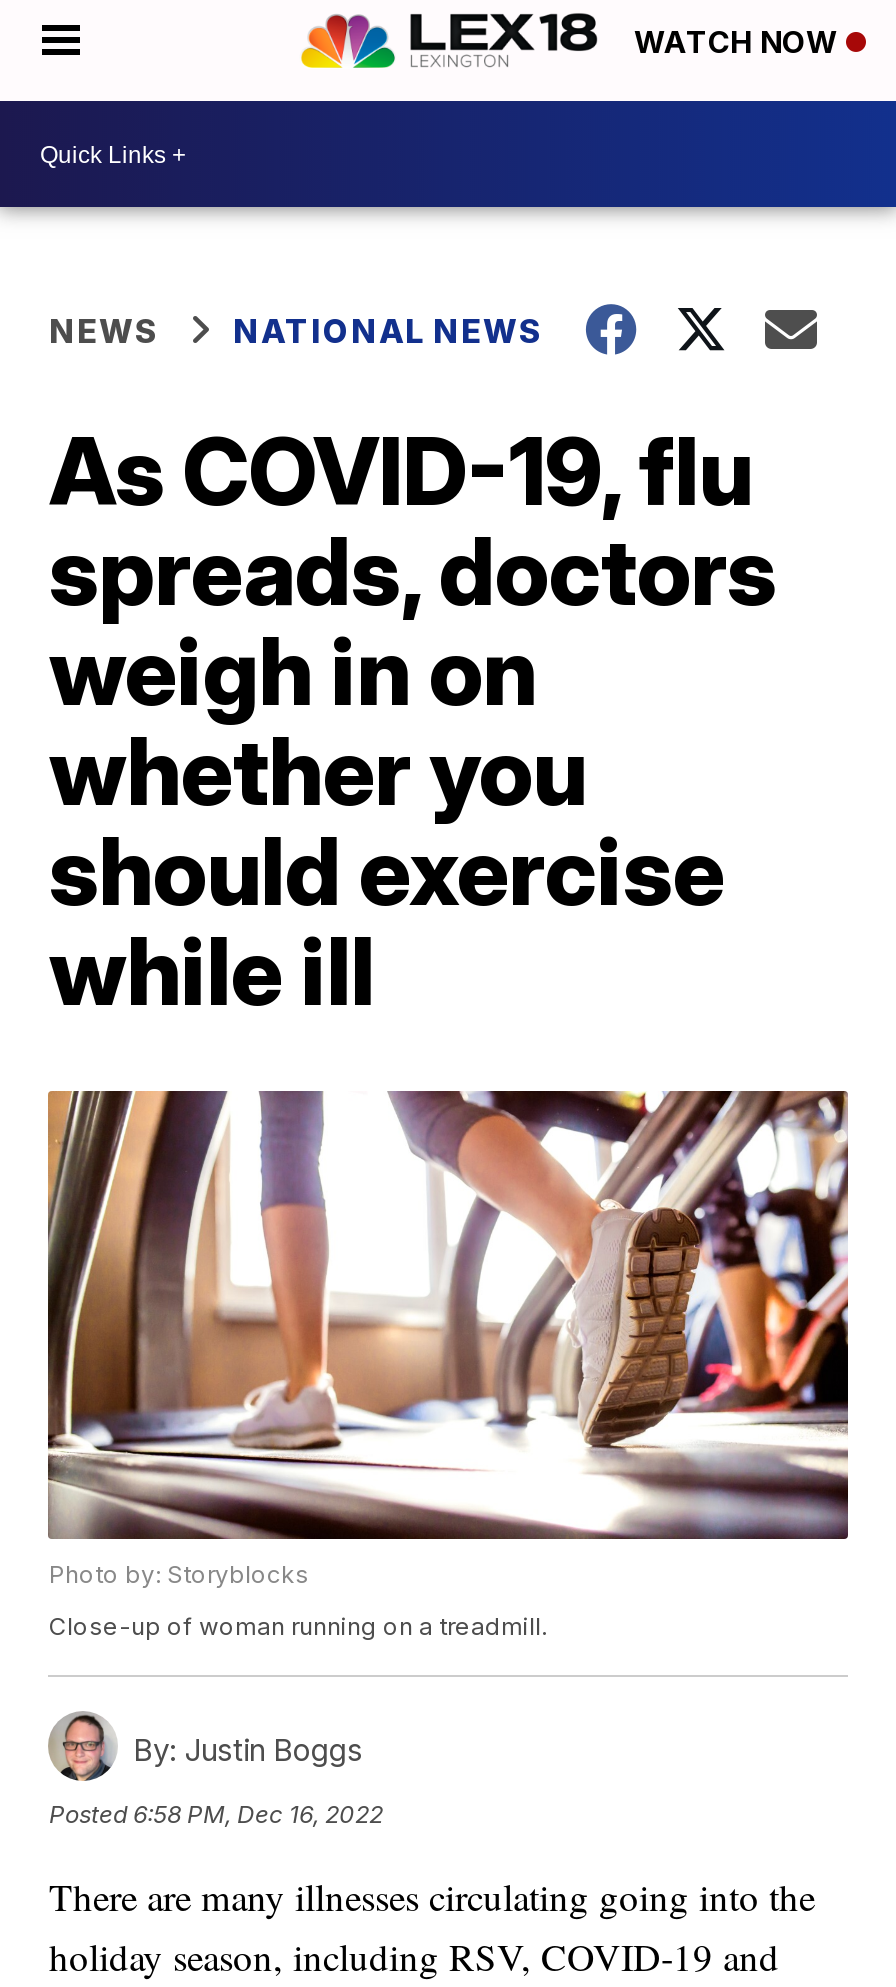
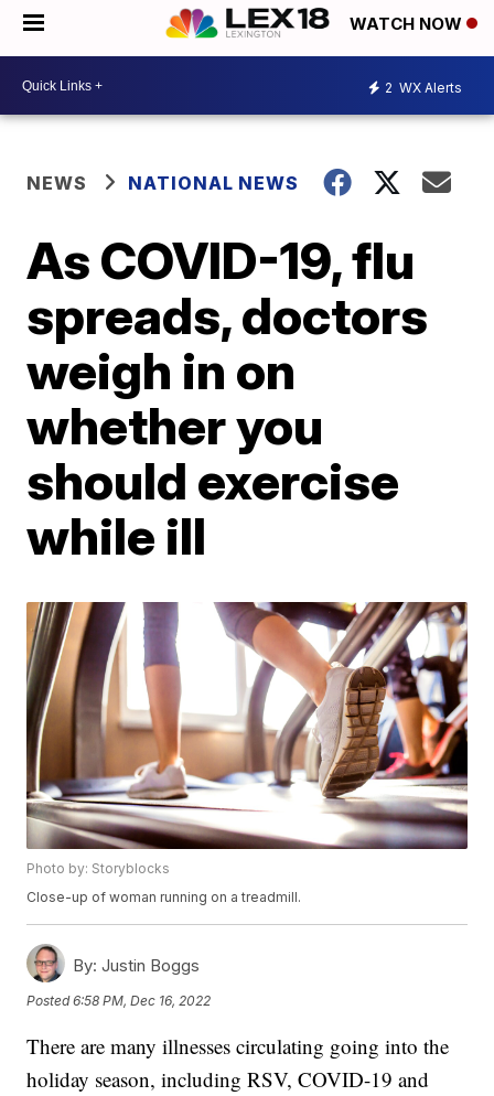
none -> [385,79,462,95] 2 WX Alerts

